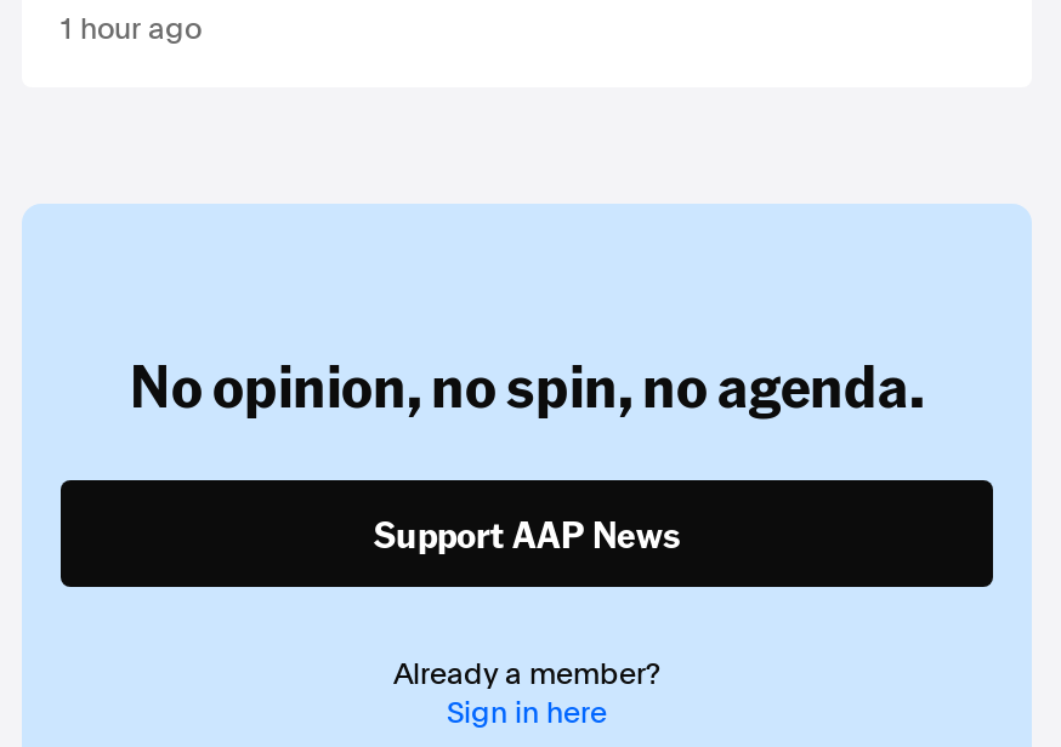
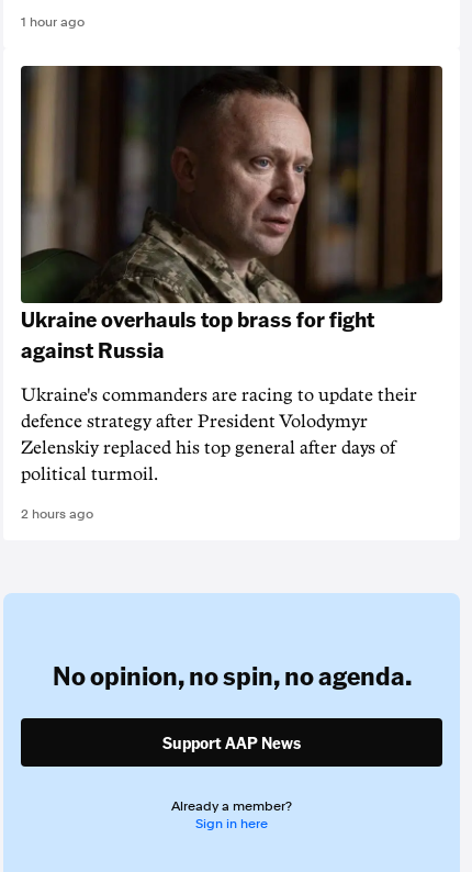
none -> [20,65,443,522] [image] | Ukraine overhauls top brass for fight | against Russia | Ukraine's commanders are racing to update their | defence strategy after President Volodymyr | Zelenskiy replaced his top general after days of | political turmoil. | 2 hours ago

